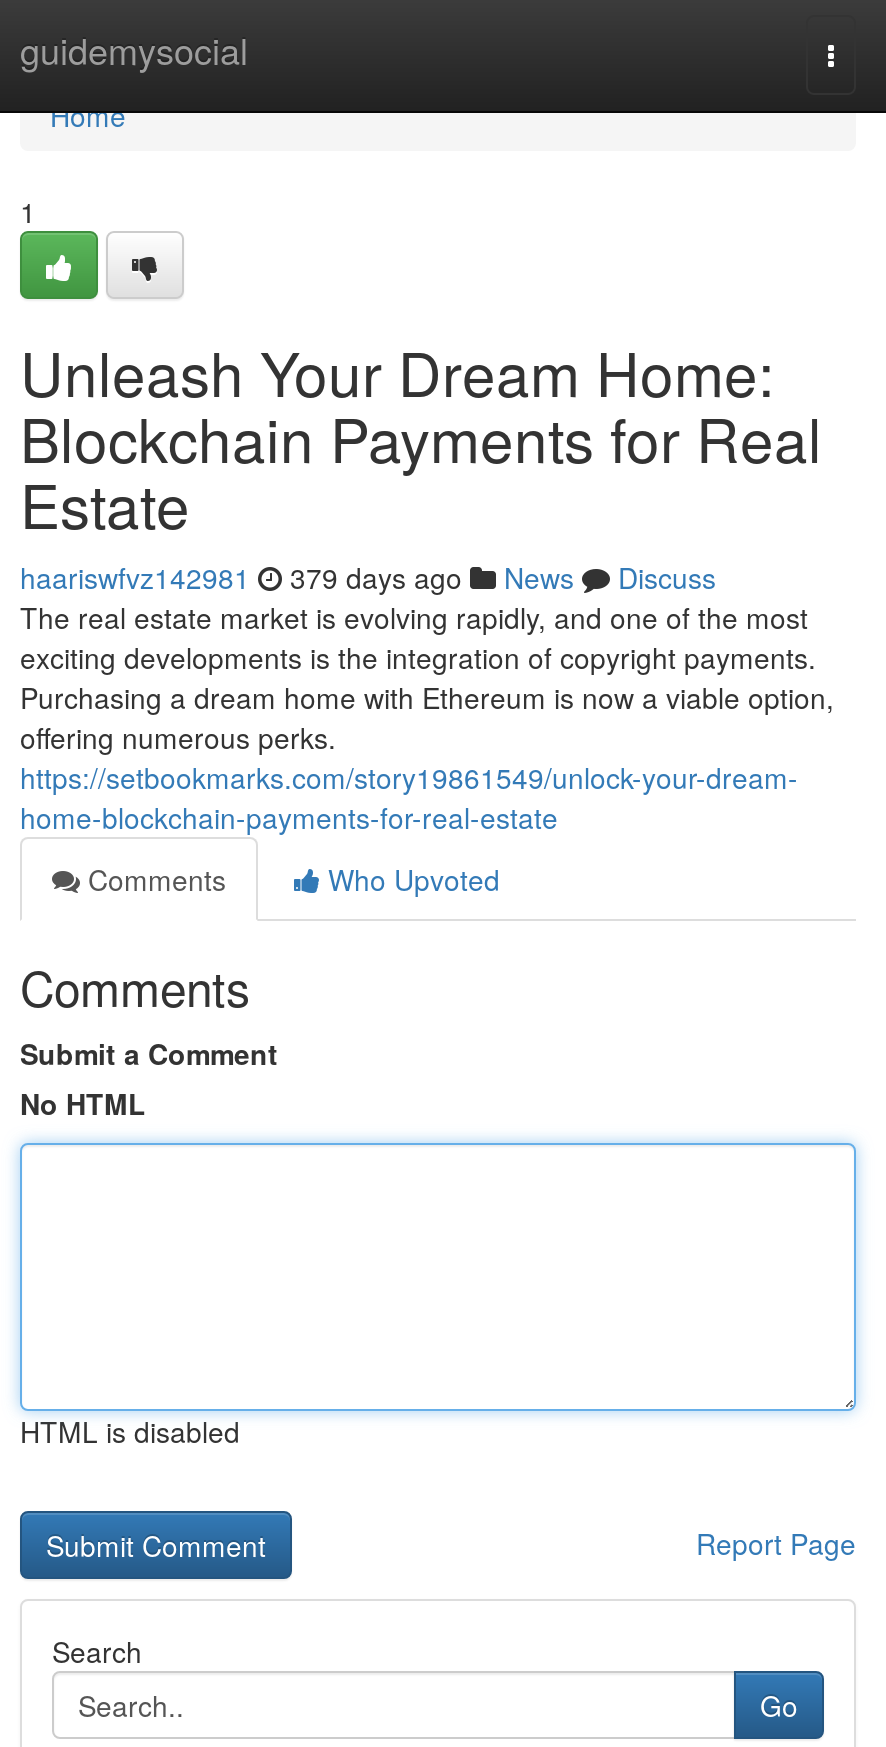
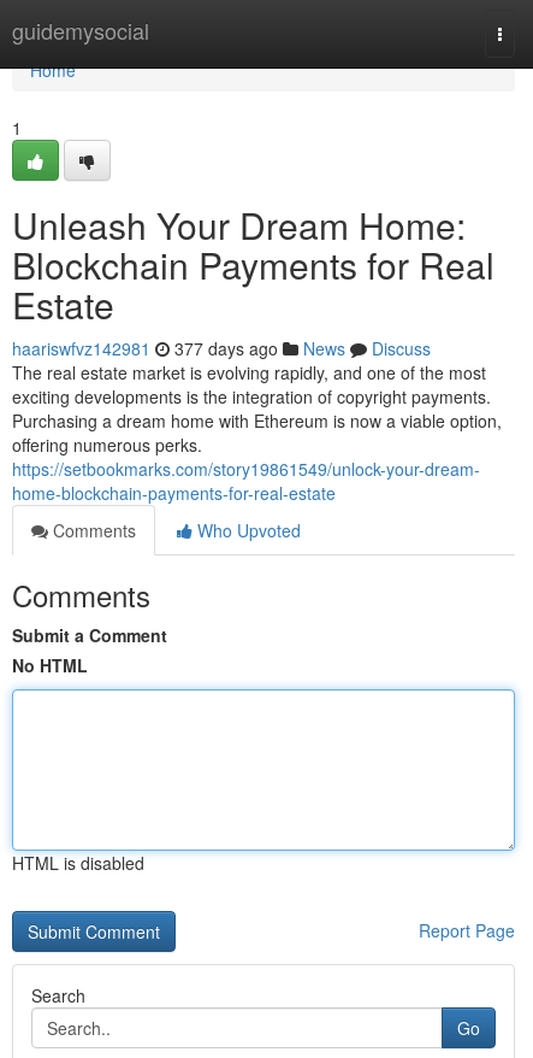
[20,557,716,597] haariswfvz142981 379 days ago News Discuss -> [12,336,431,360] haariswfvz142981 377 days ago News Discuss

